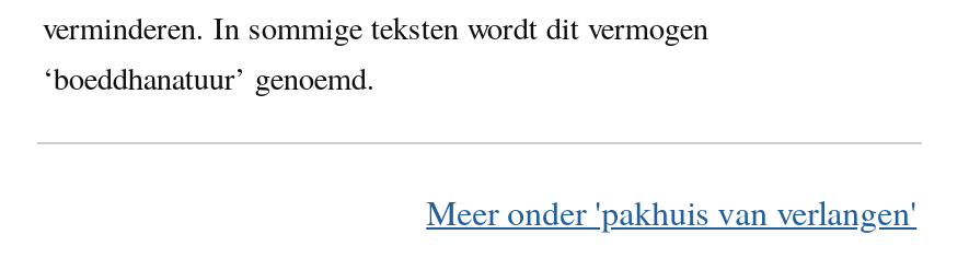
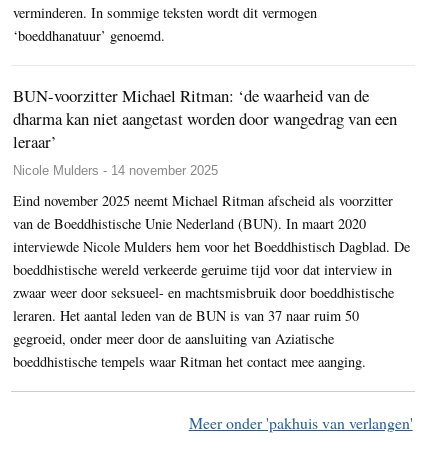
none -> [13,84,410,371] BUN-voorzitter Michael Ritman: ‘de waarheid van de | dharma kan niet aangetast worden door wangedrag van een | leraar’ | Nicole Mulders - 14 november 2025 | Eind november 2025 neemt Michael Ritman afscheid als voorzitter | van de Boeddhistische Unie Nederland (BUN). In maart 2020 | interviewde Nicole Mulders hem voor het Boeddhistisch Dagblad. De | boeddhistische wereld verkeerde geruime tijd voor dat interview in | zwaar weer door seksueel- en machtsmisbruik door boeddhistische | leraren. Het aantal leden van de BUN is van 37 naar ruim 50 | gegroeid, onder meer door de aansluiting van Aziatische | boeddhistische tempels waar Ritman het contact mee aanging.

